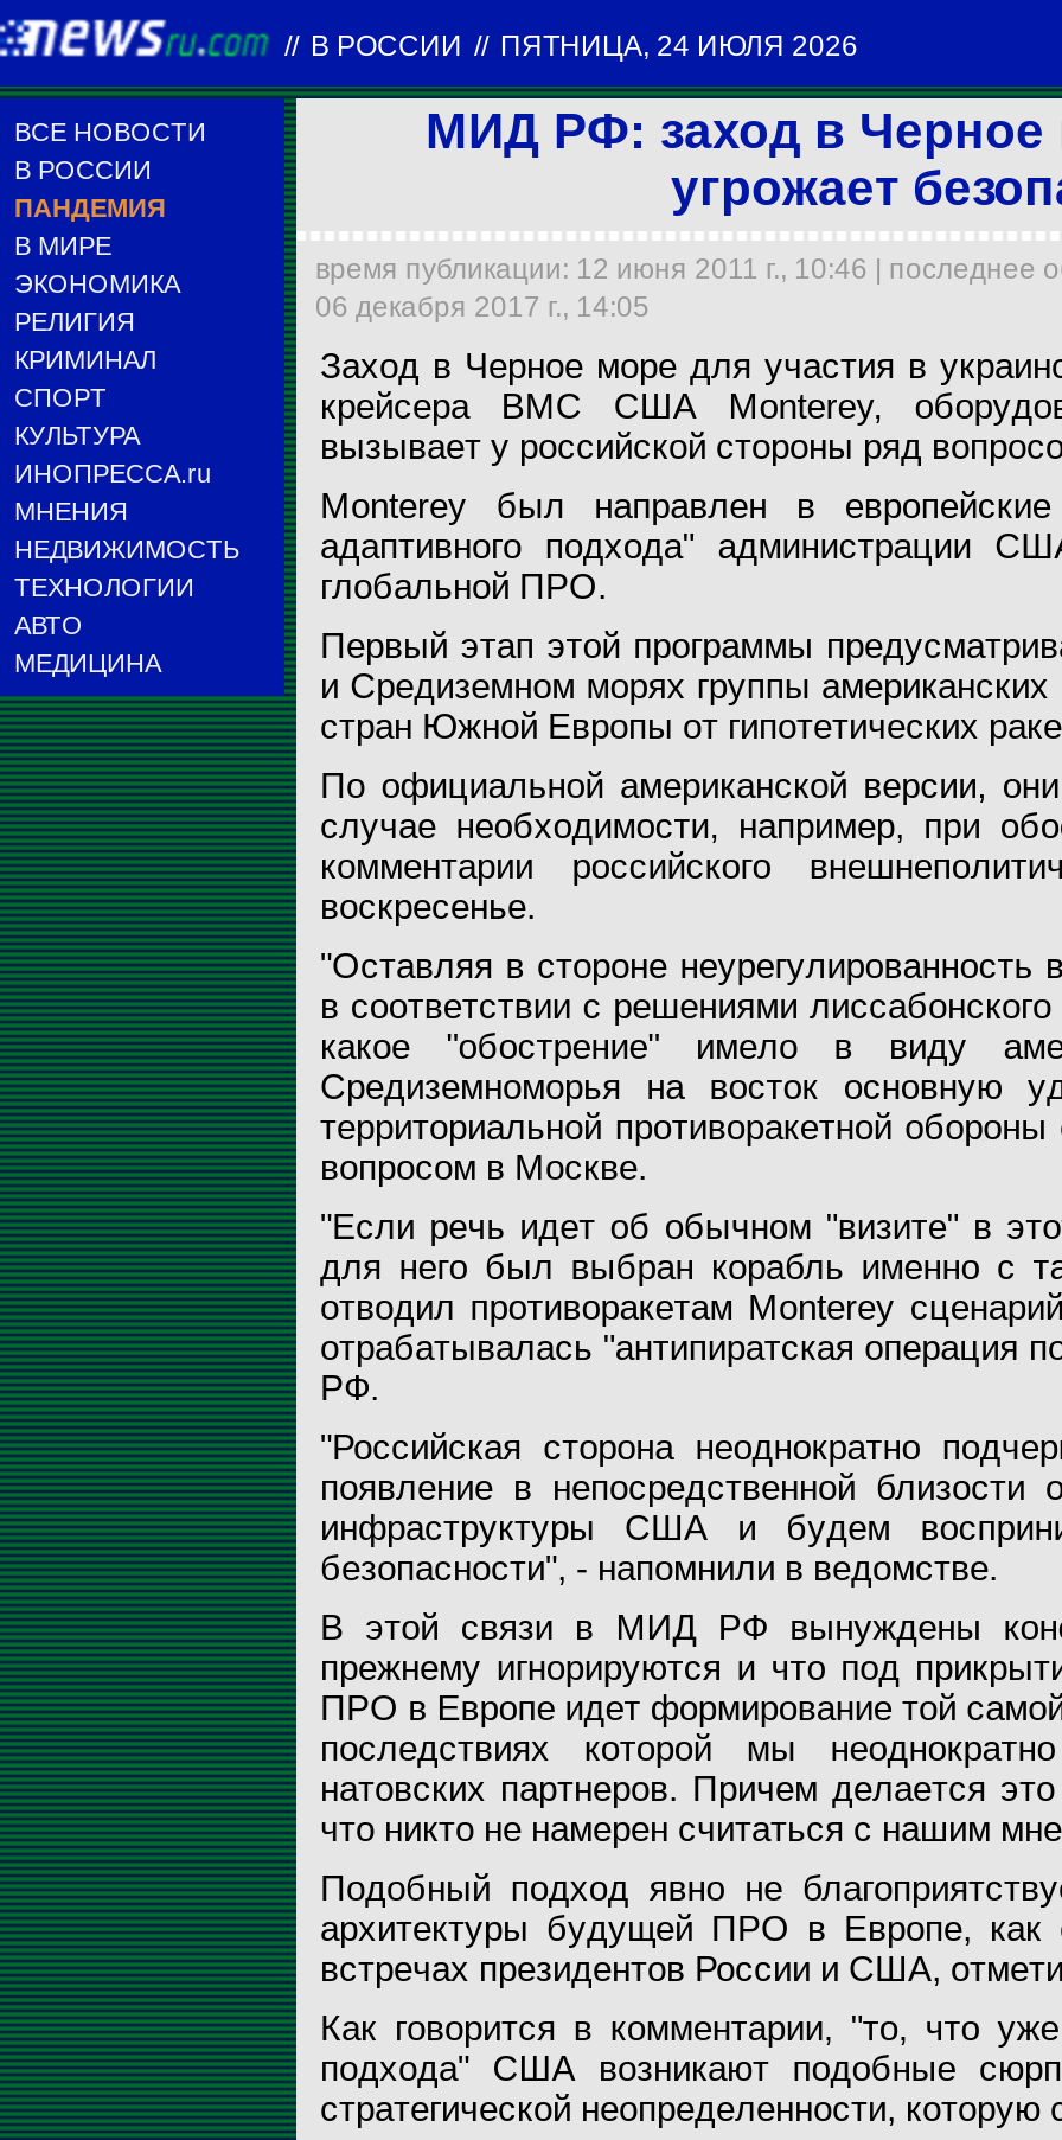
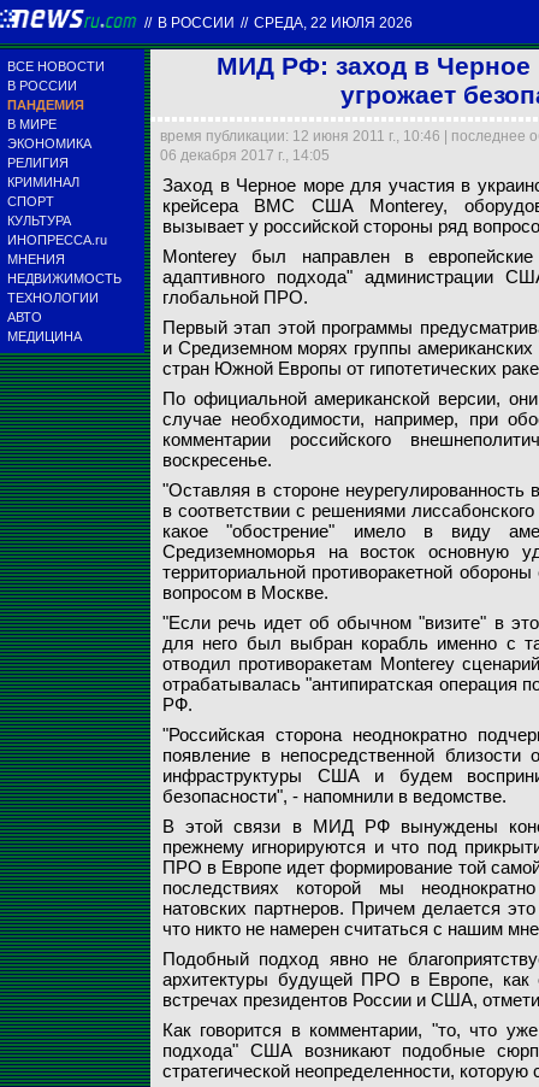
[284,28,858,62] // В РОССИИ // ПЯТНИЦА, 24 ИЮЛЯ 2026 -> [144,14,413,31] // В РОССИИ // СРЕДА, 22 ИЮЛЯ 2026

